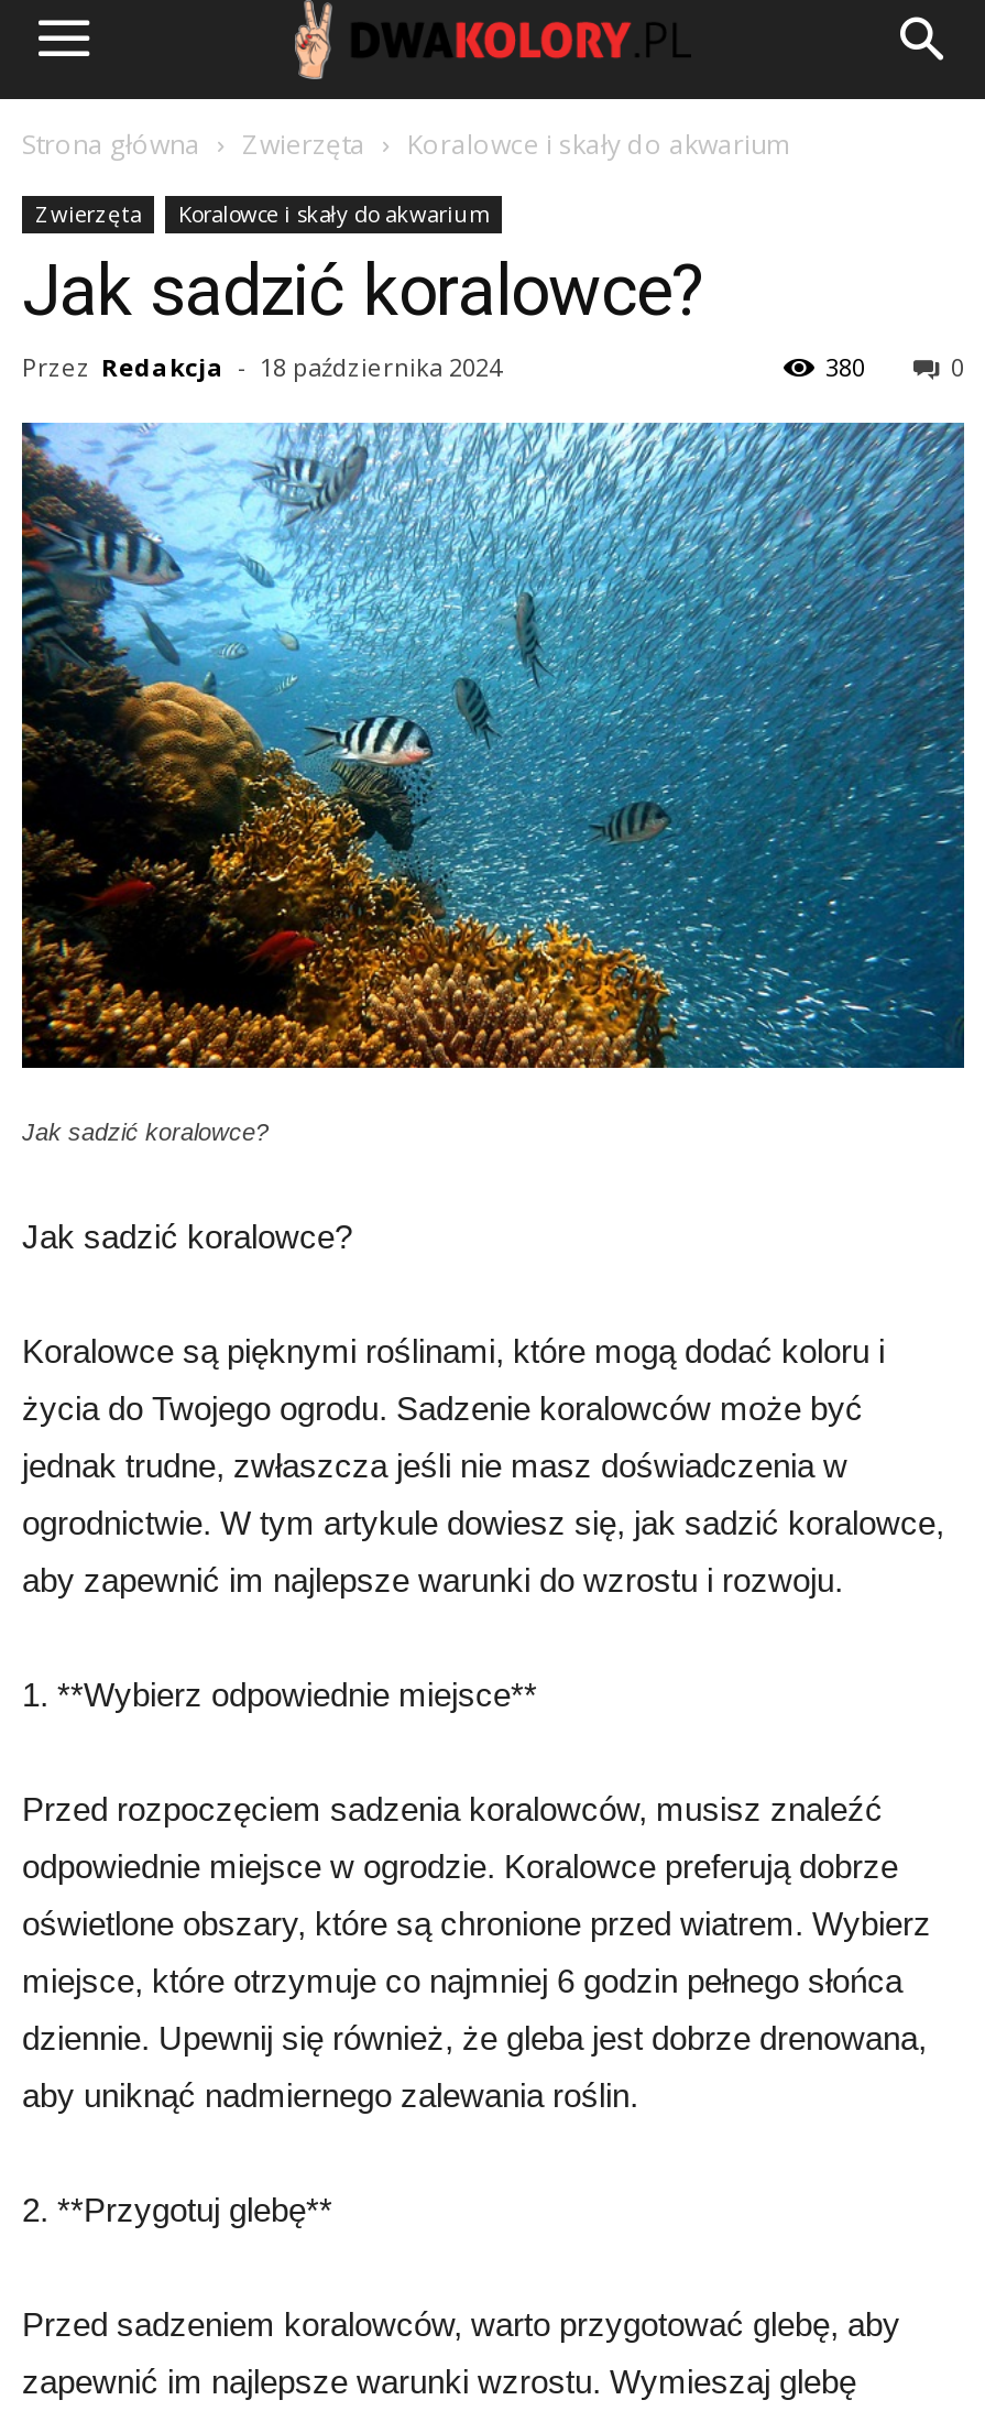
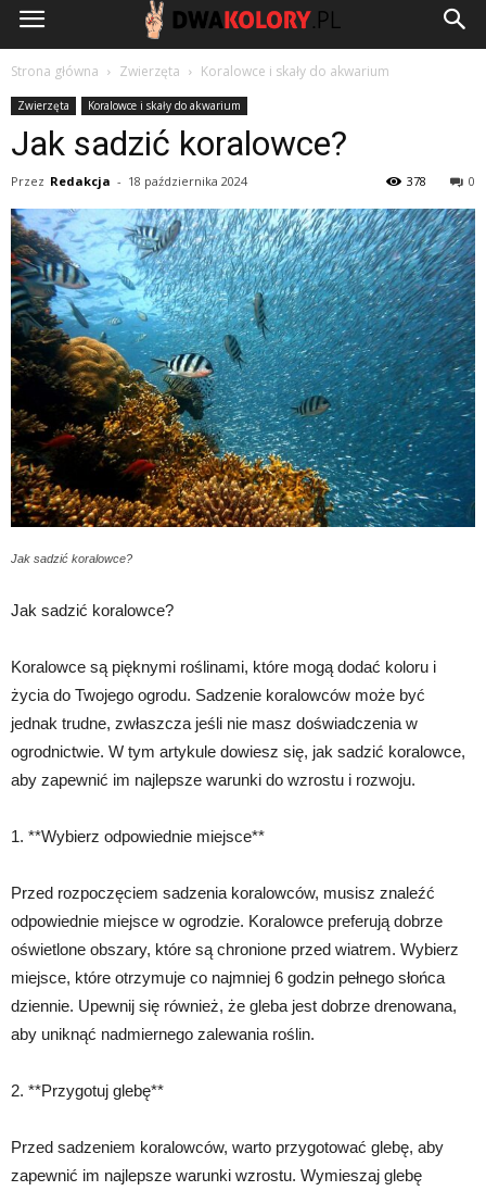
[825,350,865,383] 380 -> [407,173,426,189] 378

